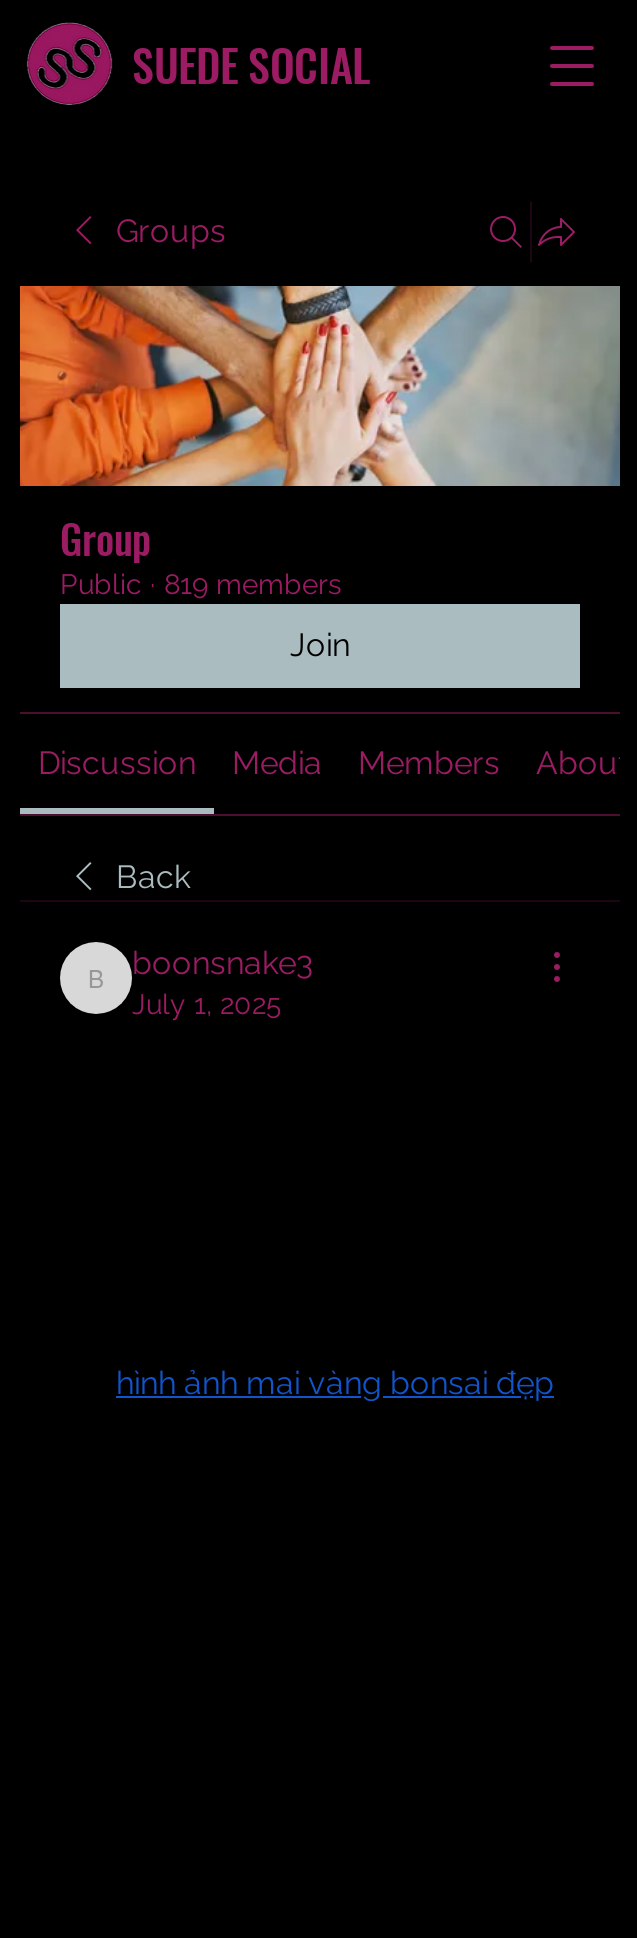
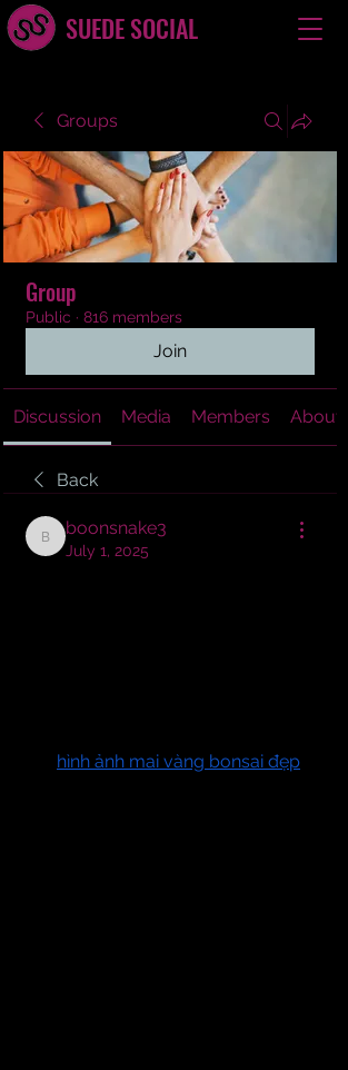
[60,568,342,600] Public · 819 members -> [26,308,182,326] Public · 816 members

